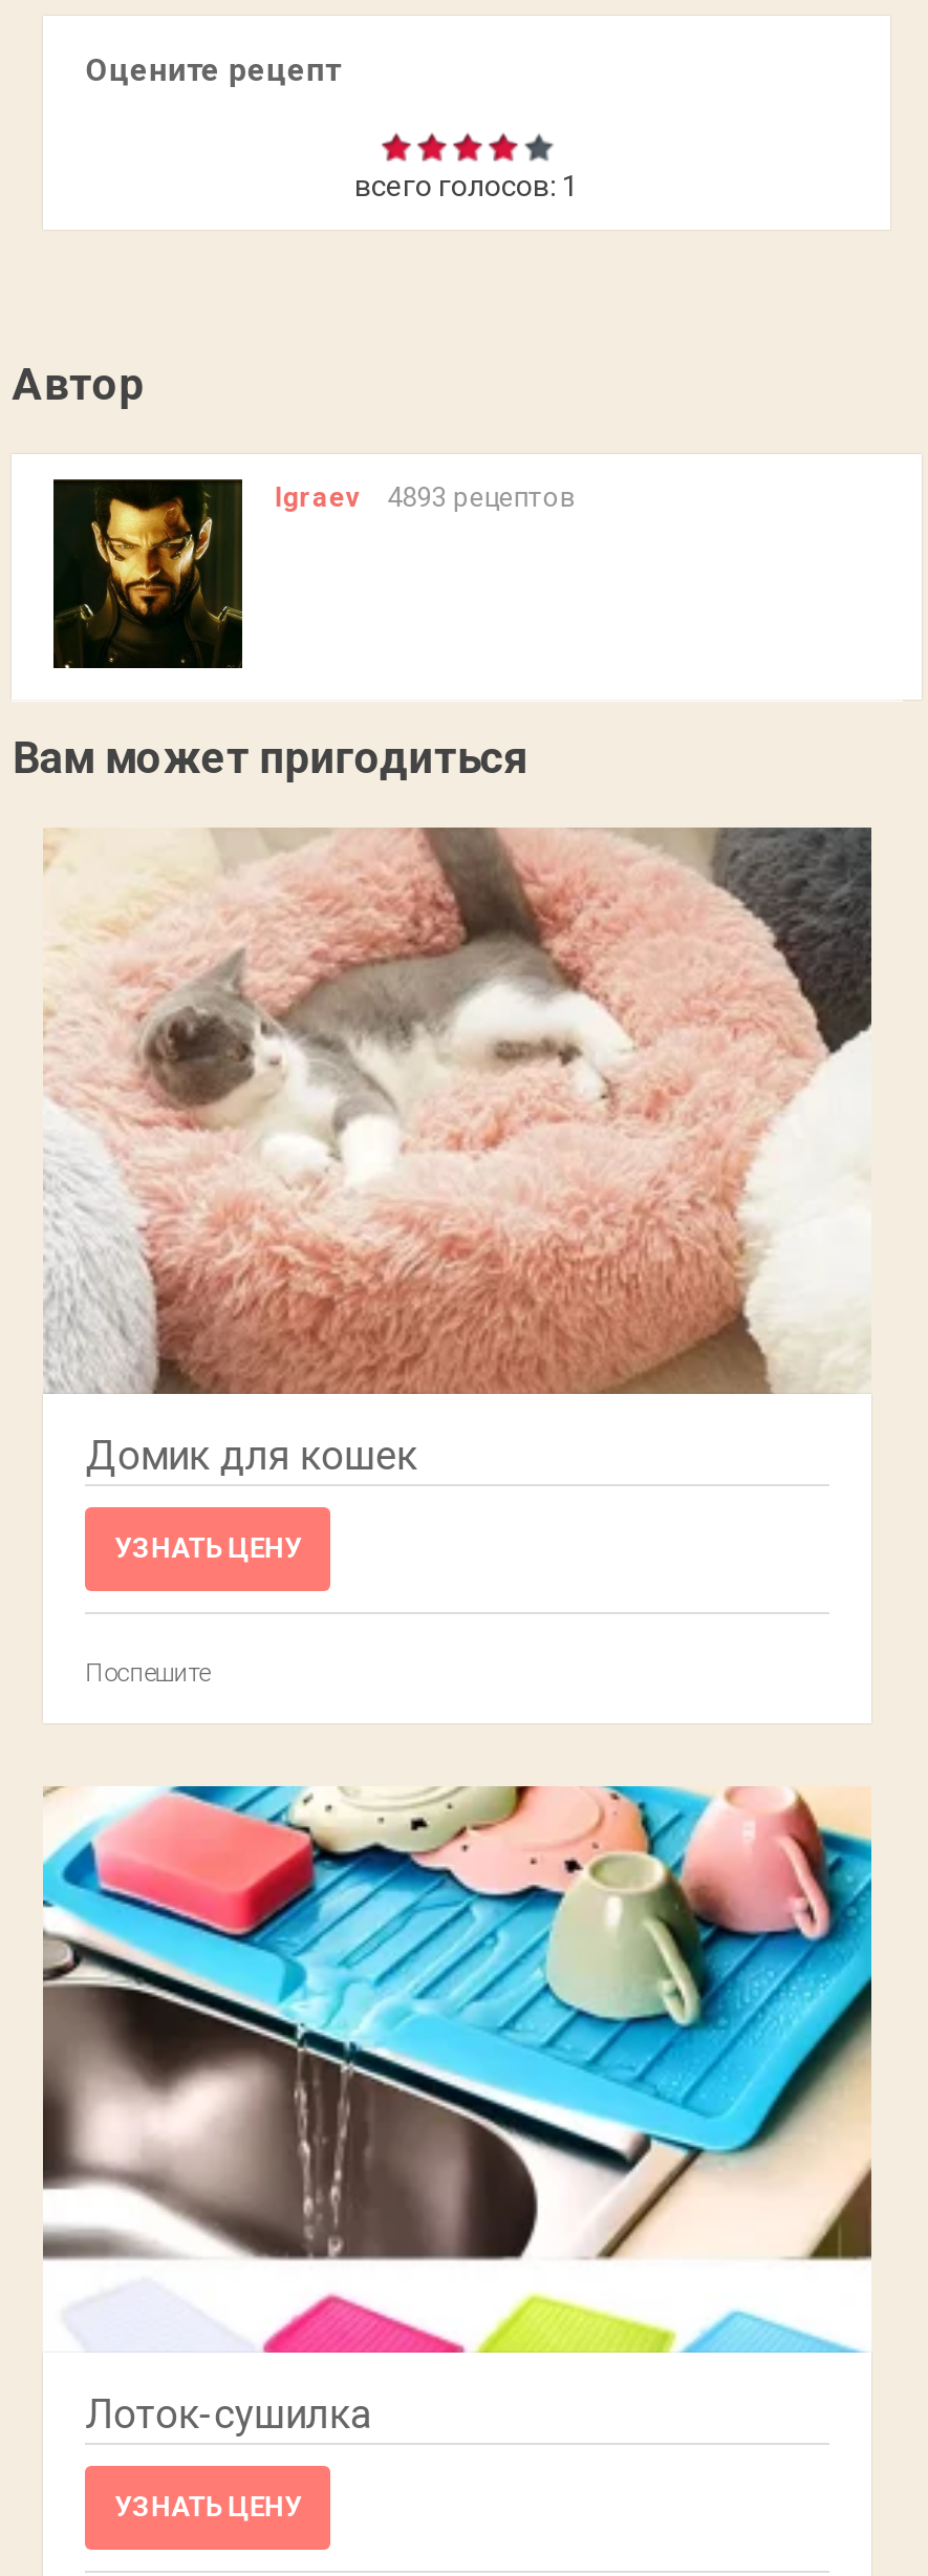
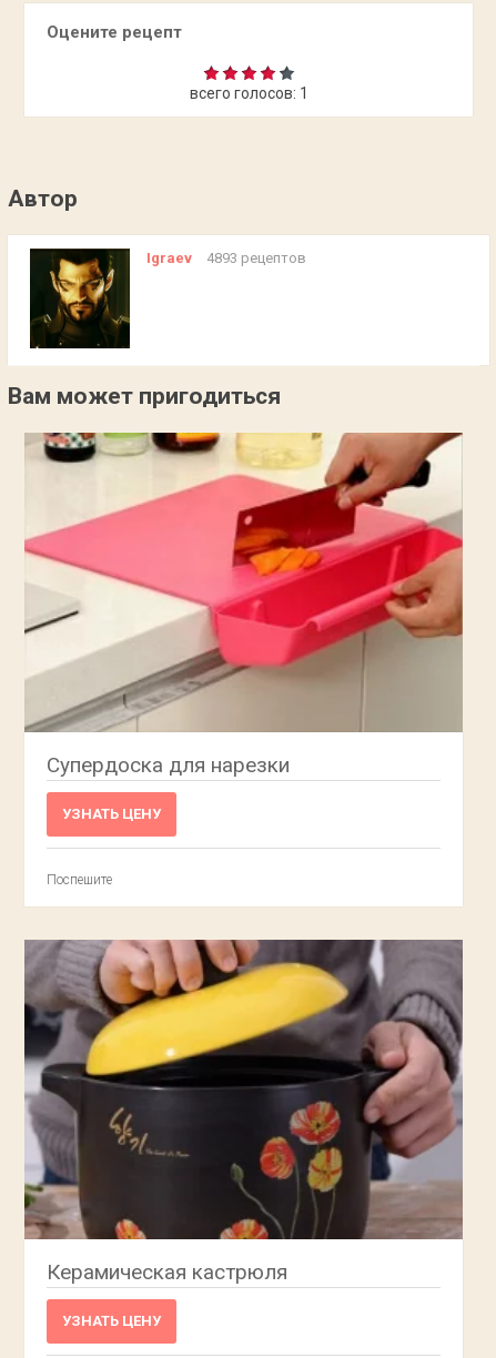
[43,825,873,1480] [image] | Домик для кошек -> [23,432,464,778] [image] | Супердоска для нарезки
[41,1784,873,2439] [image] | Лоток-сушилка -> [23,939,464,1285] [image] | Керамическая кастрюля

